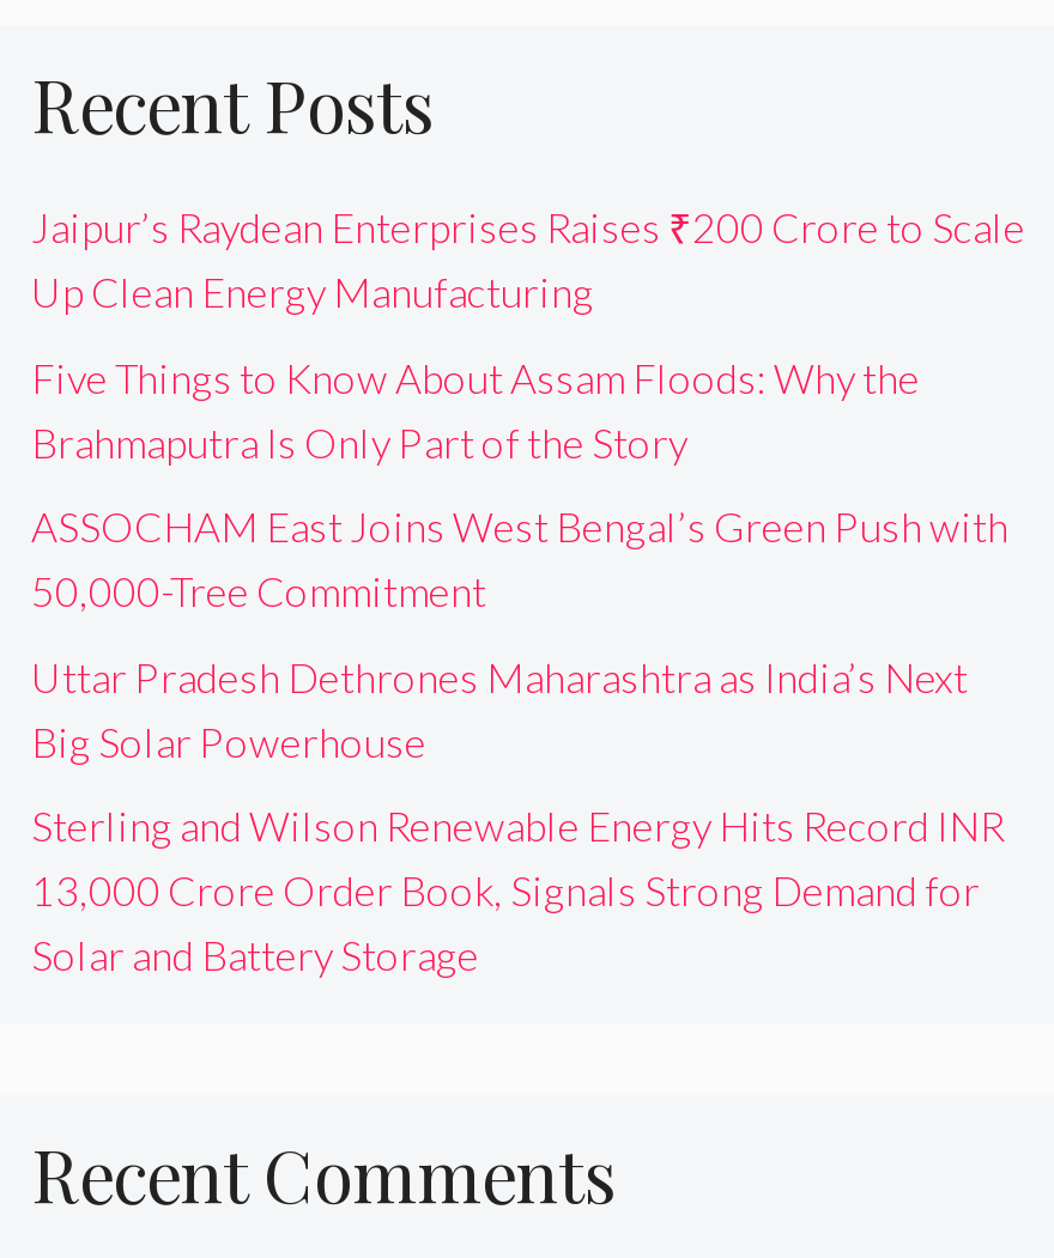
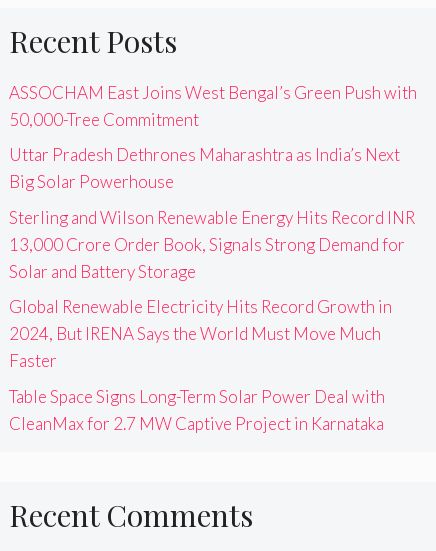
[31,202,1025,467] Jaipur’s Raydean Enterprises Raises ₹200 Crore to Scale | Up Clean Energy Manufacturing | Five Things to Know About Assam Floods: Why the | Brahmaputra Is Only Part of the Story -> none
moved [31,502,1008,980] -> [9,82,417,282]: ASSOCHAM East Joins West Bengal’s Green Push with | 50,000-Tree Commitment | Uttar Pradesh Dethrones Maharashtra as India’s Next | Big Solar Powerhouse | Sterling and Wilson Renewable Energy Hits Record INR | 13,000 Crore Order Book, Signals Strong Demand for | Solar and Battery Storage
none -> [9,296,392,434] Global Renewable Electricity Hits Record Growth in | 2024, But IRENA Says the World Must Move Much | Faster | Table Space Signs Long-Term Solar Power Deal with | CleanMax for 2.7 MW Captive Project in Karnataka

